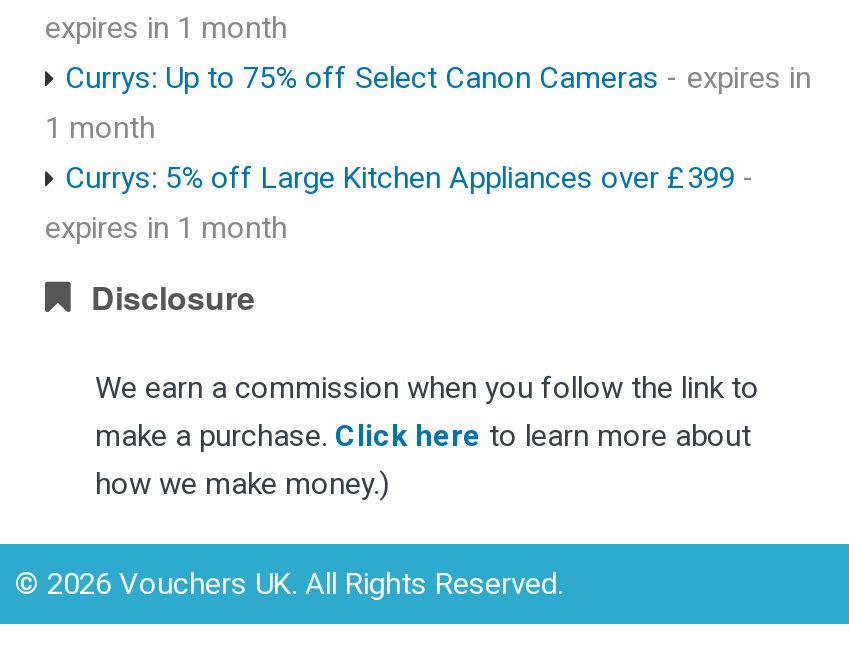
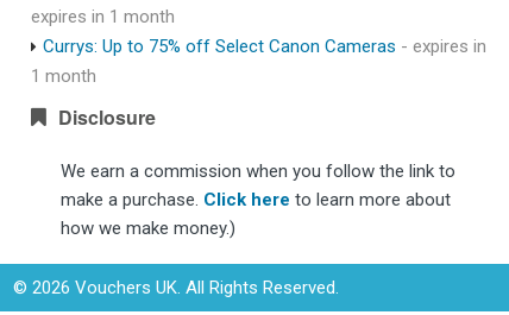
[45,160,755,246] Currys: 5% off Large Kitchen Appliances over £399 - | expires in 1 month -> none

